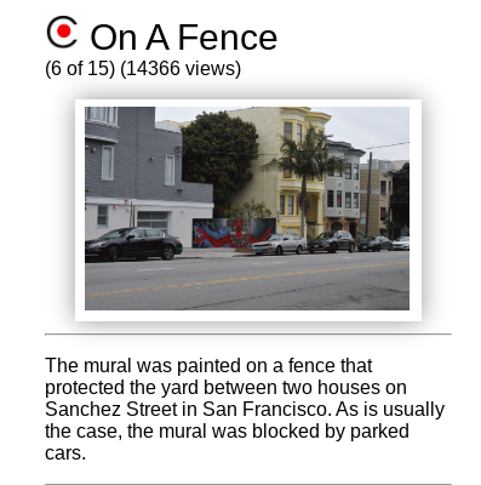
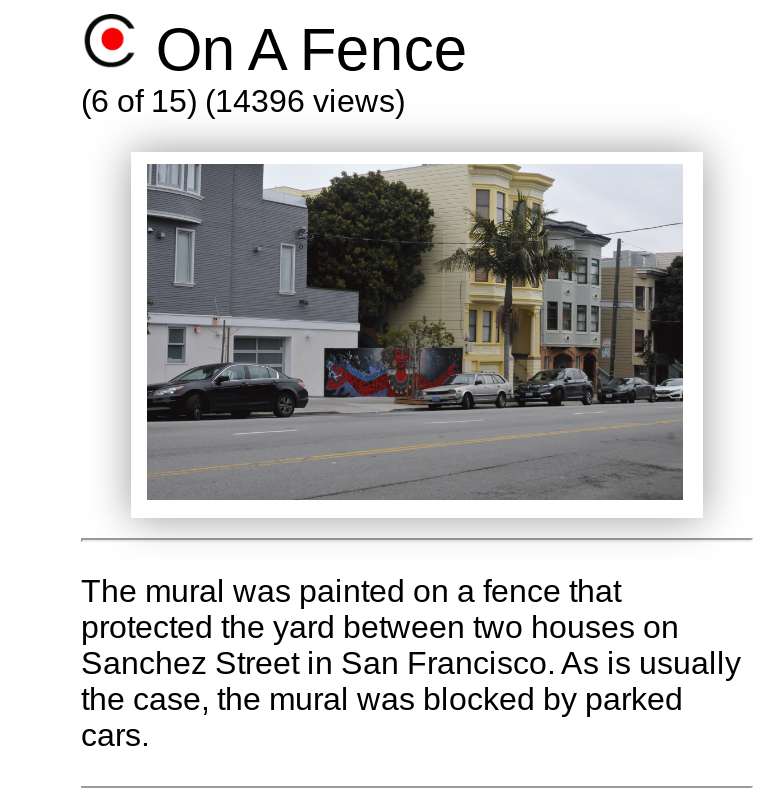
[45,58,241,79] (6 of 15) (14366 views) -> [81,84,405,118] (6 of 15) (14396 views)

